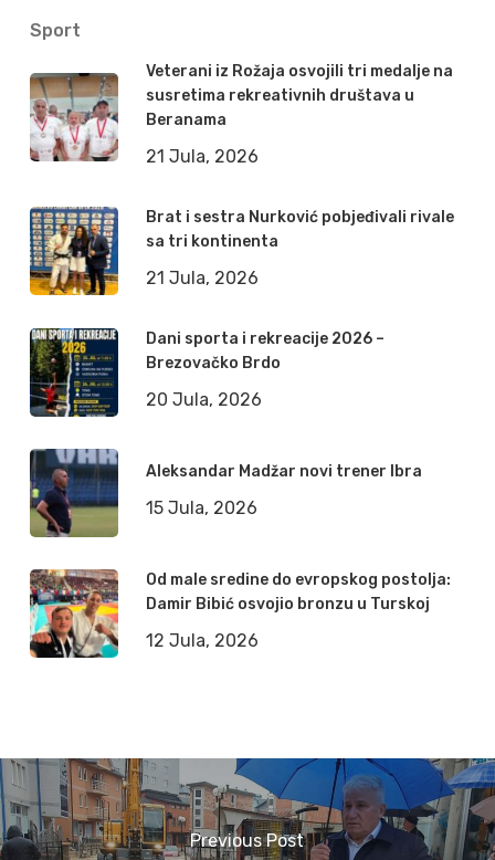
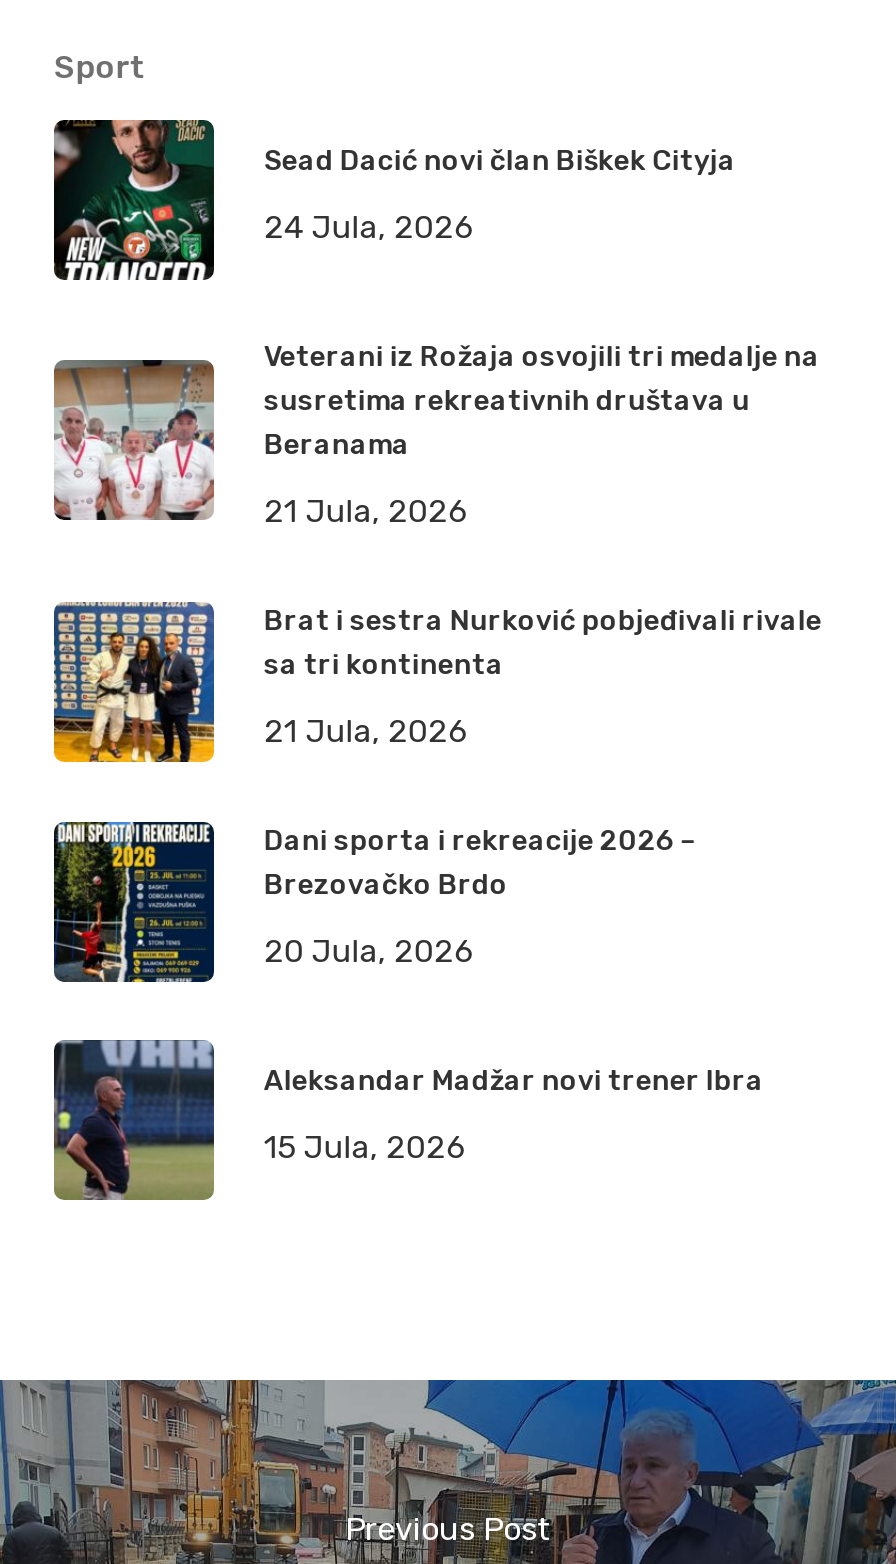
none -> [52,118,736,282] [image] | Sead Dacić novi član Biškek Cityja | 24 Jula, 2026
moved [28,62,454,518] -> [50,340,822,1166]: [image] | Veterani iz Rožaja osvojili tri medalje na | susretima rekreativnih društava u | ... | Aleksandar Madžar novi trener Ibra | 15 Jula, 2026
[29,568,451,659] [image] | Od male sredine do evropskog postolja: | Damir Bibić osvojio bronzu u Turskoj | 12 Jula, 2026 -> none

